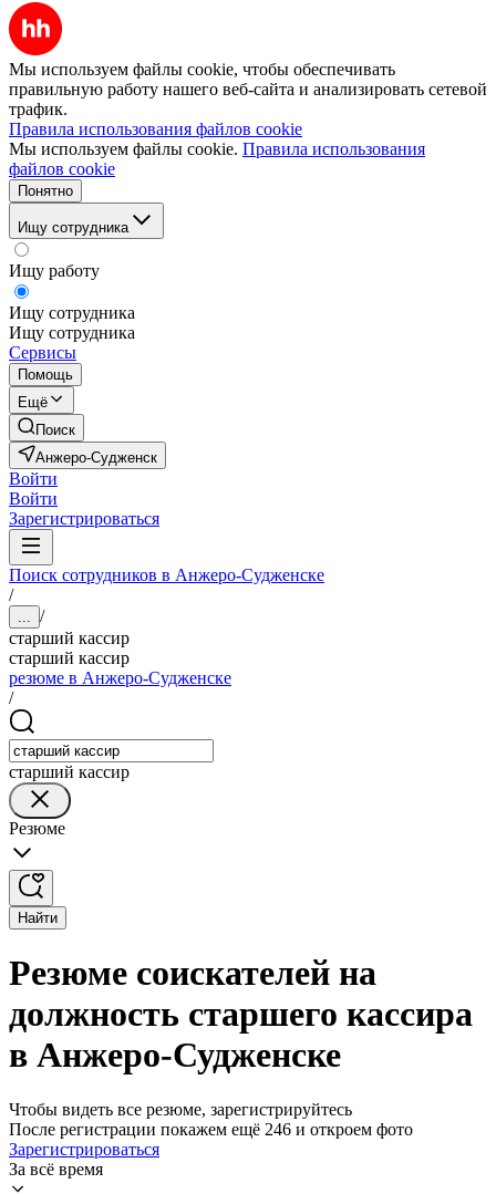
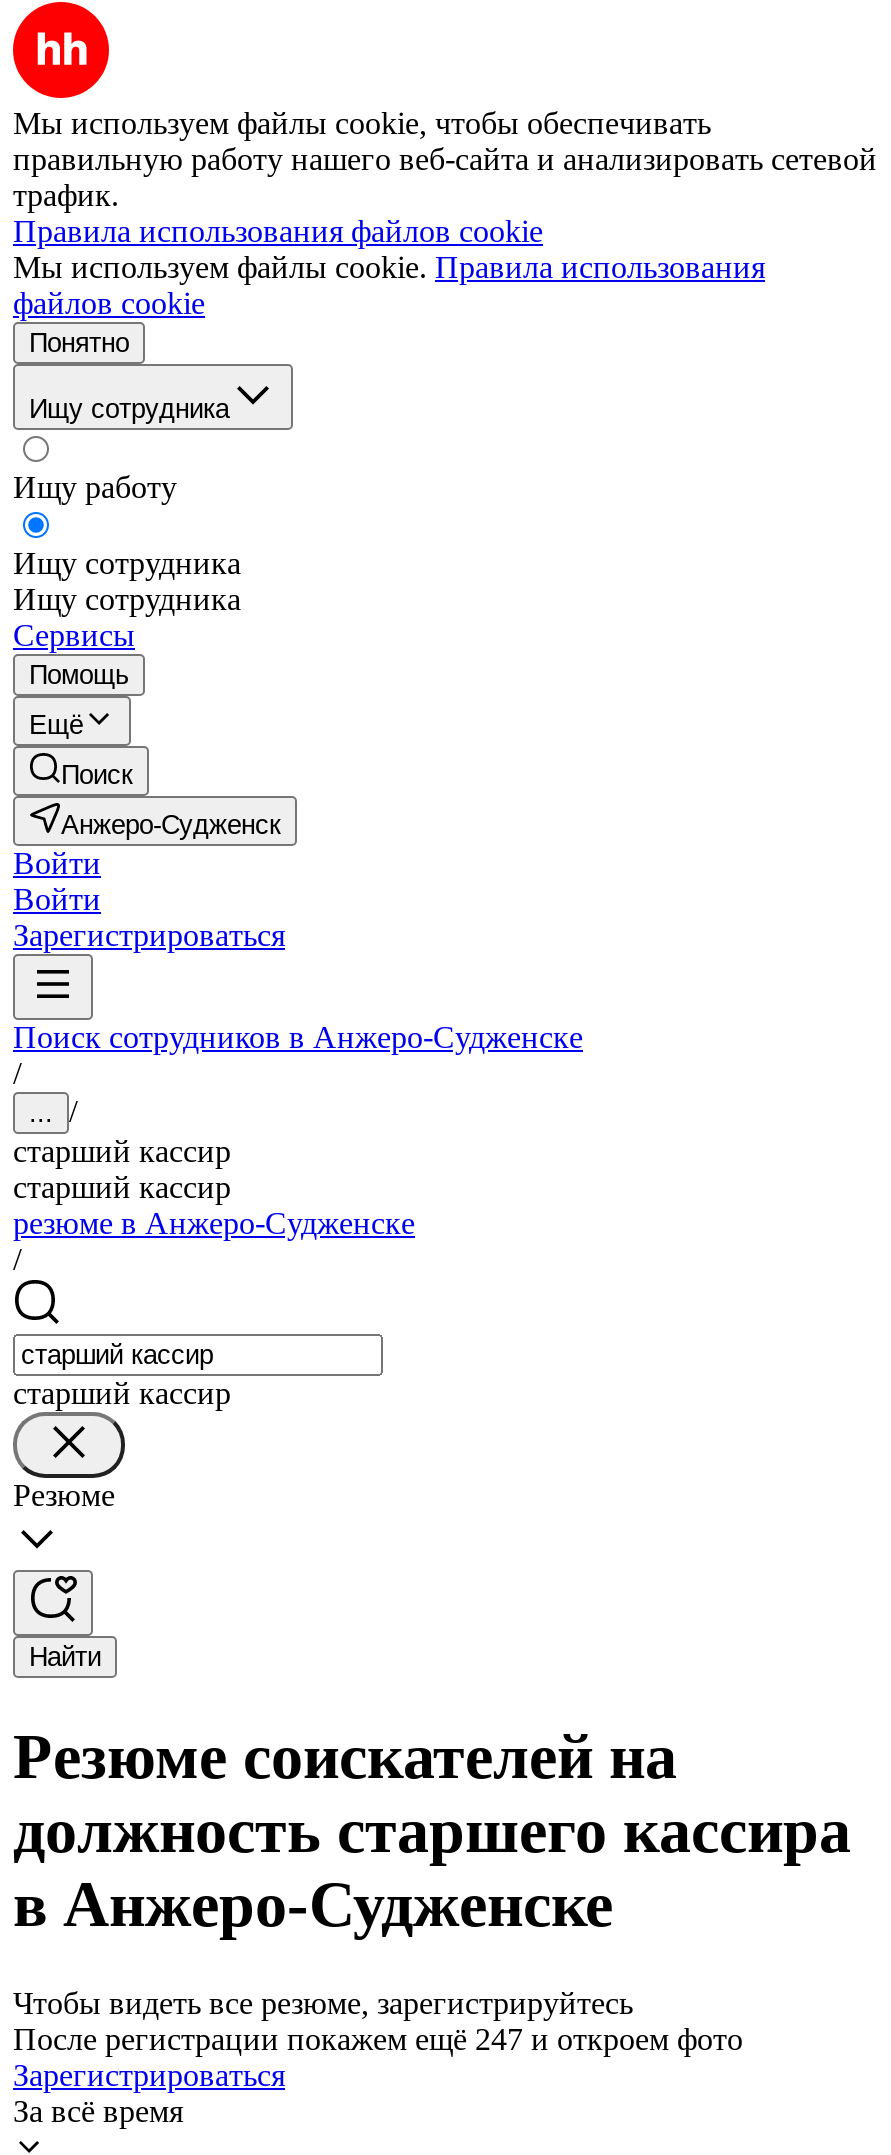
[9,1120,413,1139] После регистрации покажем ещё 246 и откроем фото -> [13,2022,743,2056] После регистрации покажем ещё 247 и откроем фото

